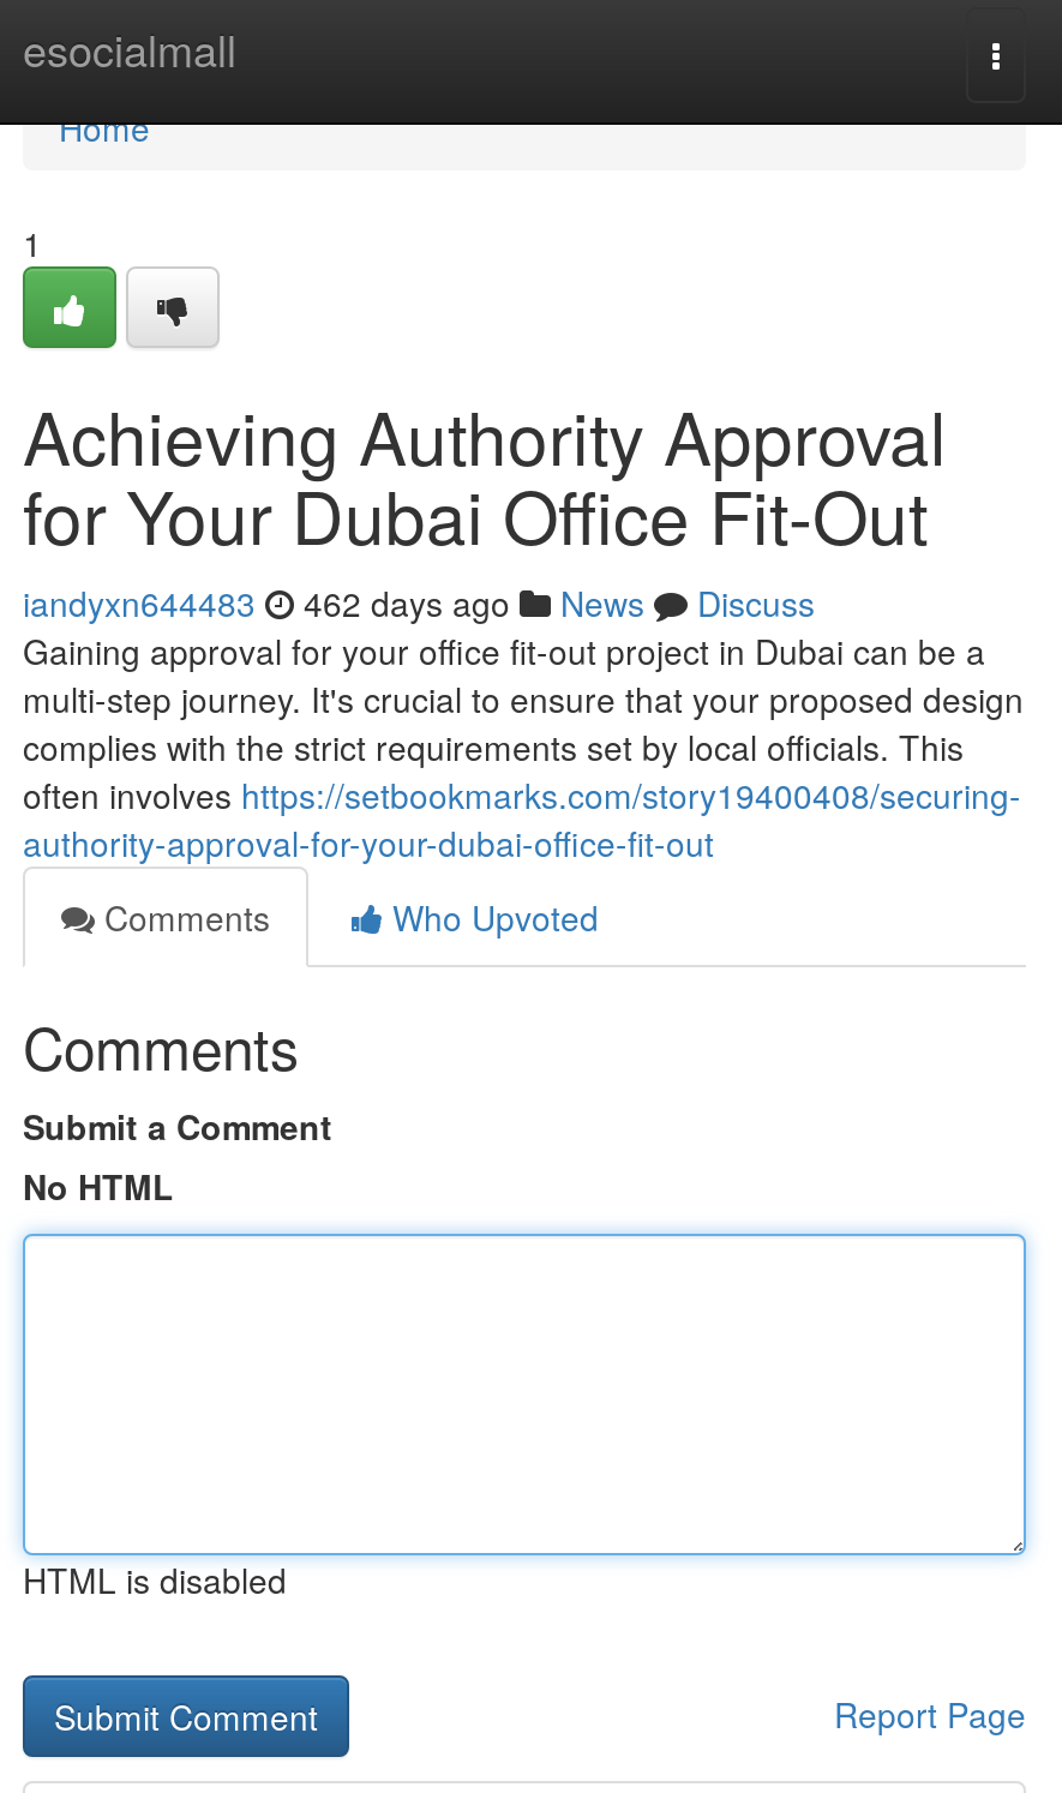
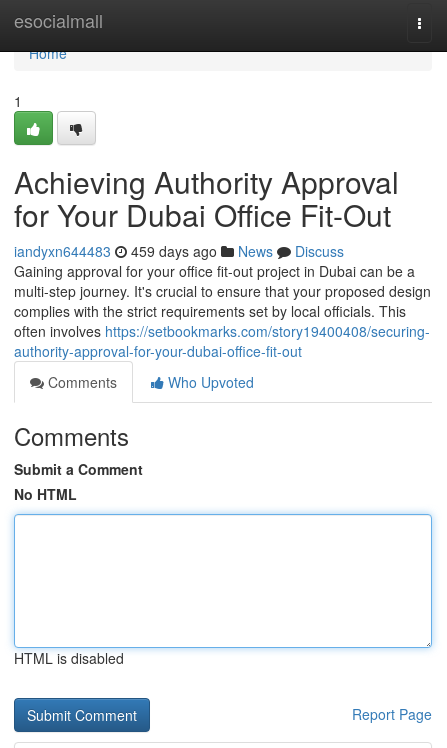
[23,578,815,626] iandyxn644483 462 days ago News Discuss -> [14,241,344,261] iandyxn644483 459 days ago News Discuss

